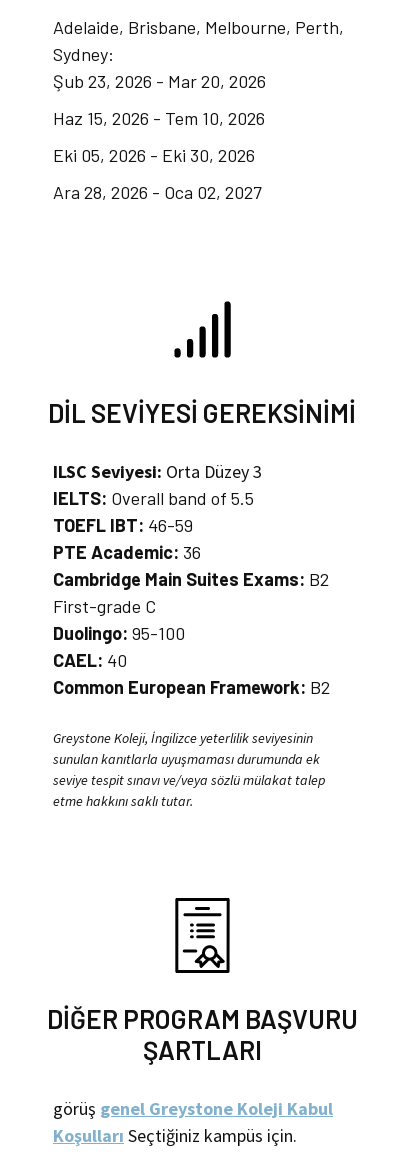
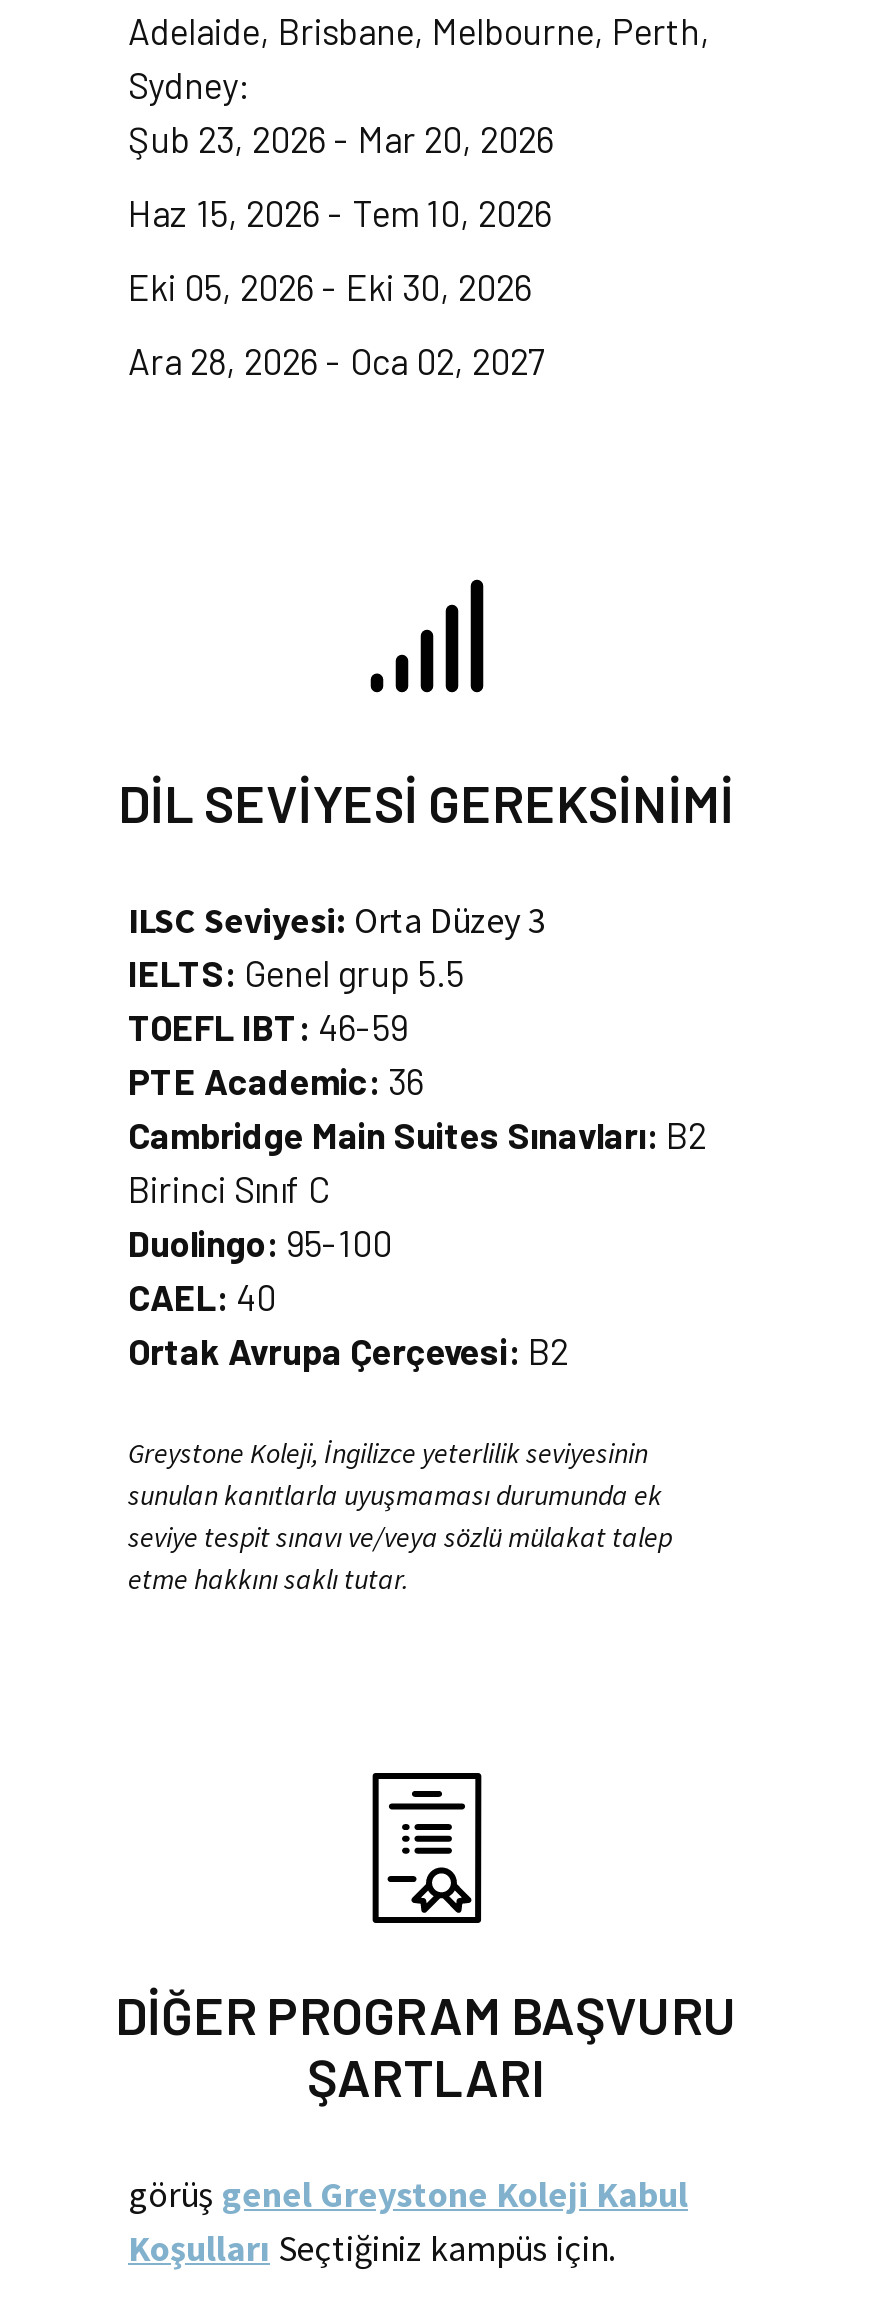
[53,487,254,509] IELTS: Overall band of 5.5 -> [128,951,464,995] IELTS: Genel grup 5.5
[53,568,329,617] Cambridge Main Suites Exams: B2 | First-grade C -> [128,1113,706,1211] Cambridge Main Suites Sınavları: B2 | Birinci Sınıf C
[53,676,330,698] Common European Framework: B2 -> [128,1329,568,1373] Ortak Avrupa Çerçevesi: B2

